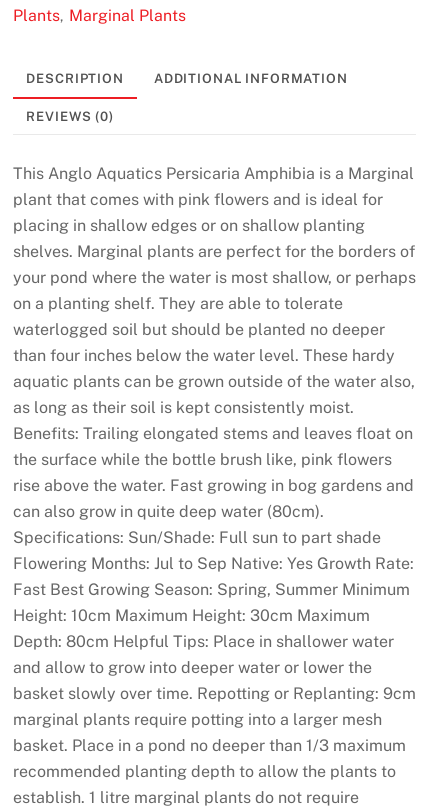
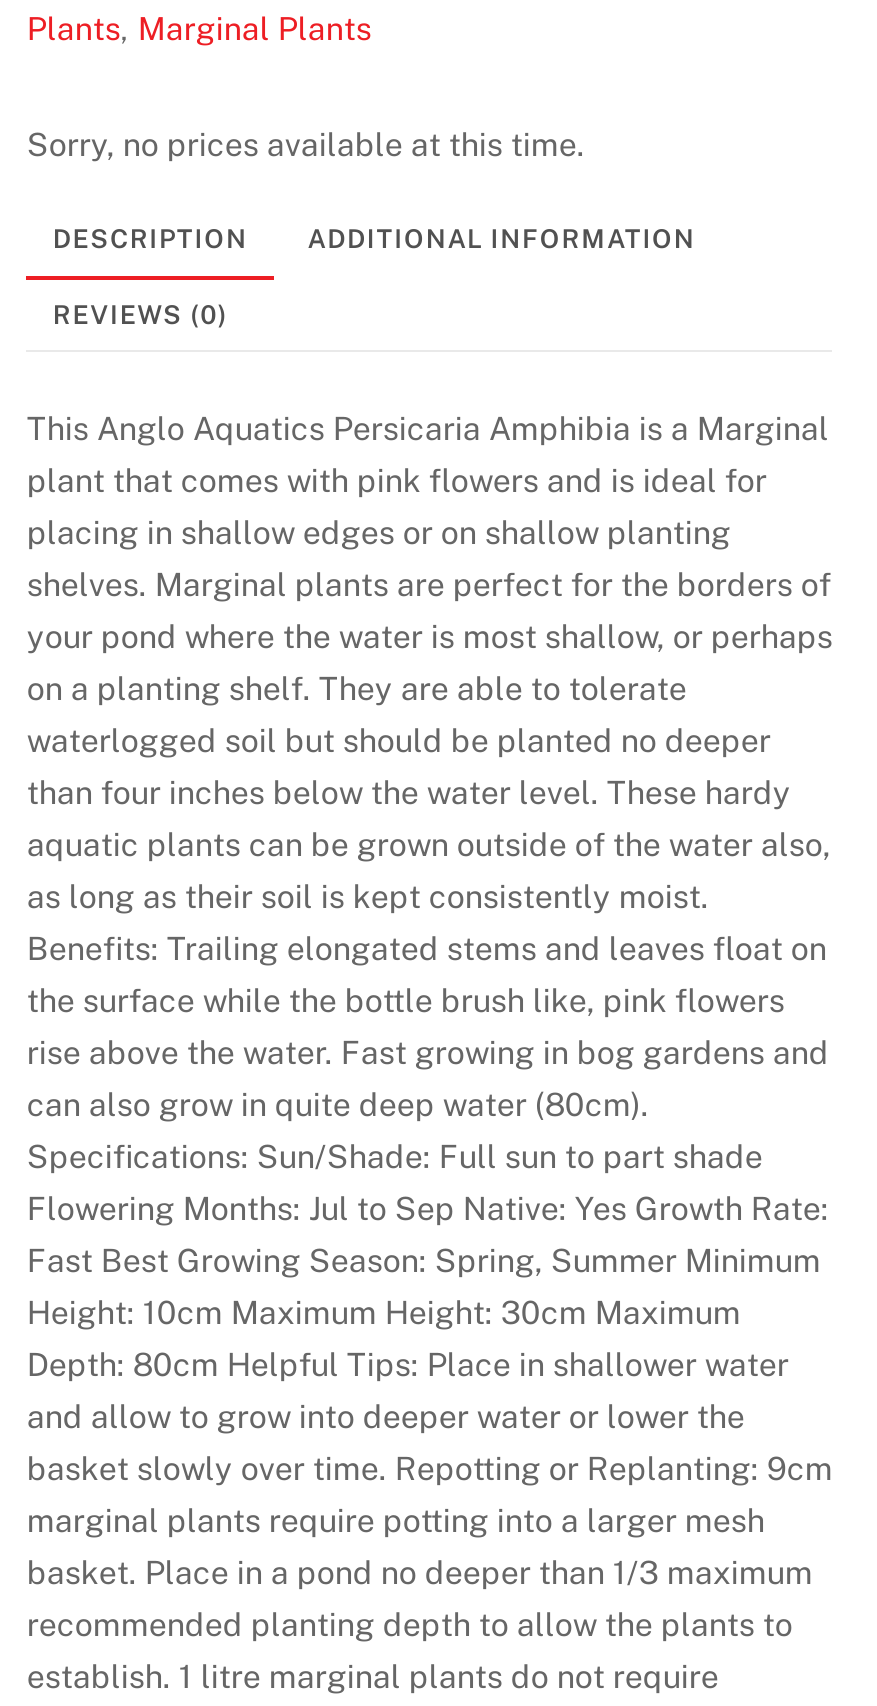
none -> [27,125,585,163] Sorry, no prices available at this time.

